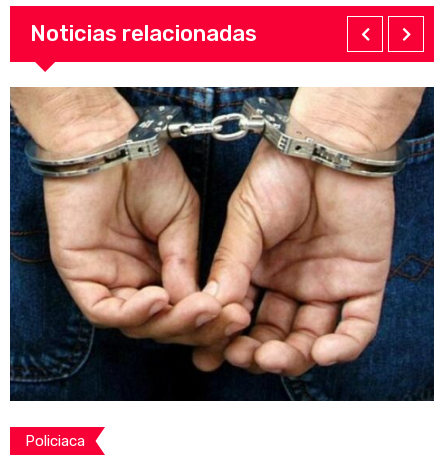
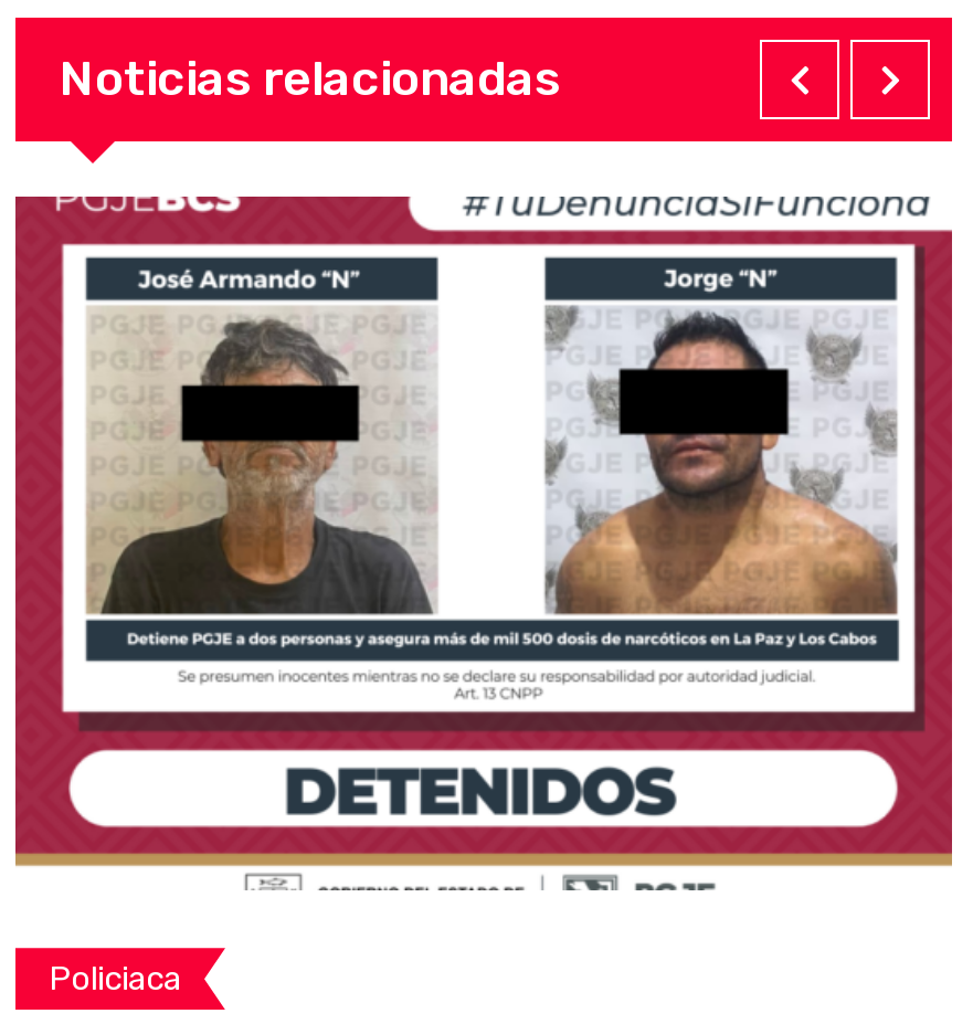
[9,86,435,402] [image] -> [13,194,954,890] [image]

